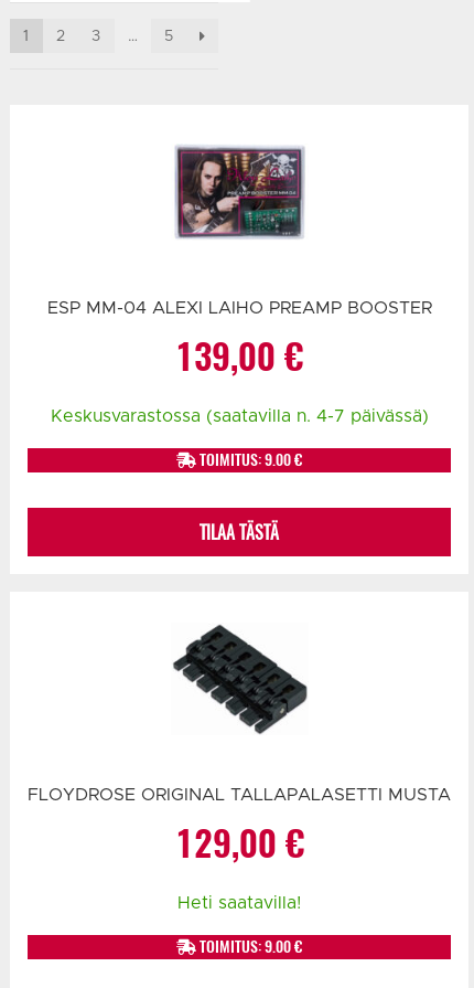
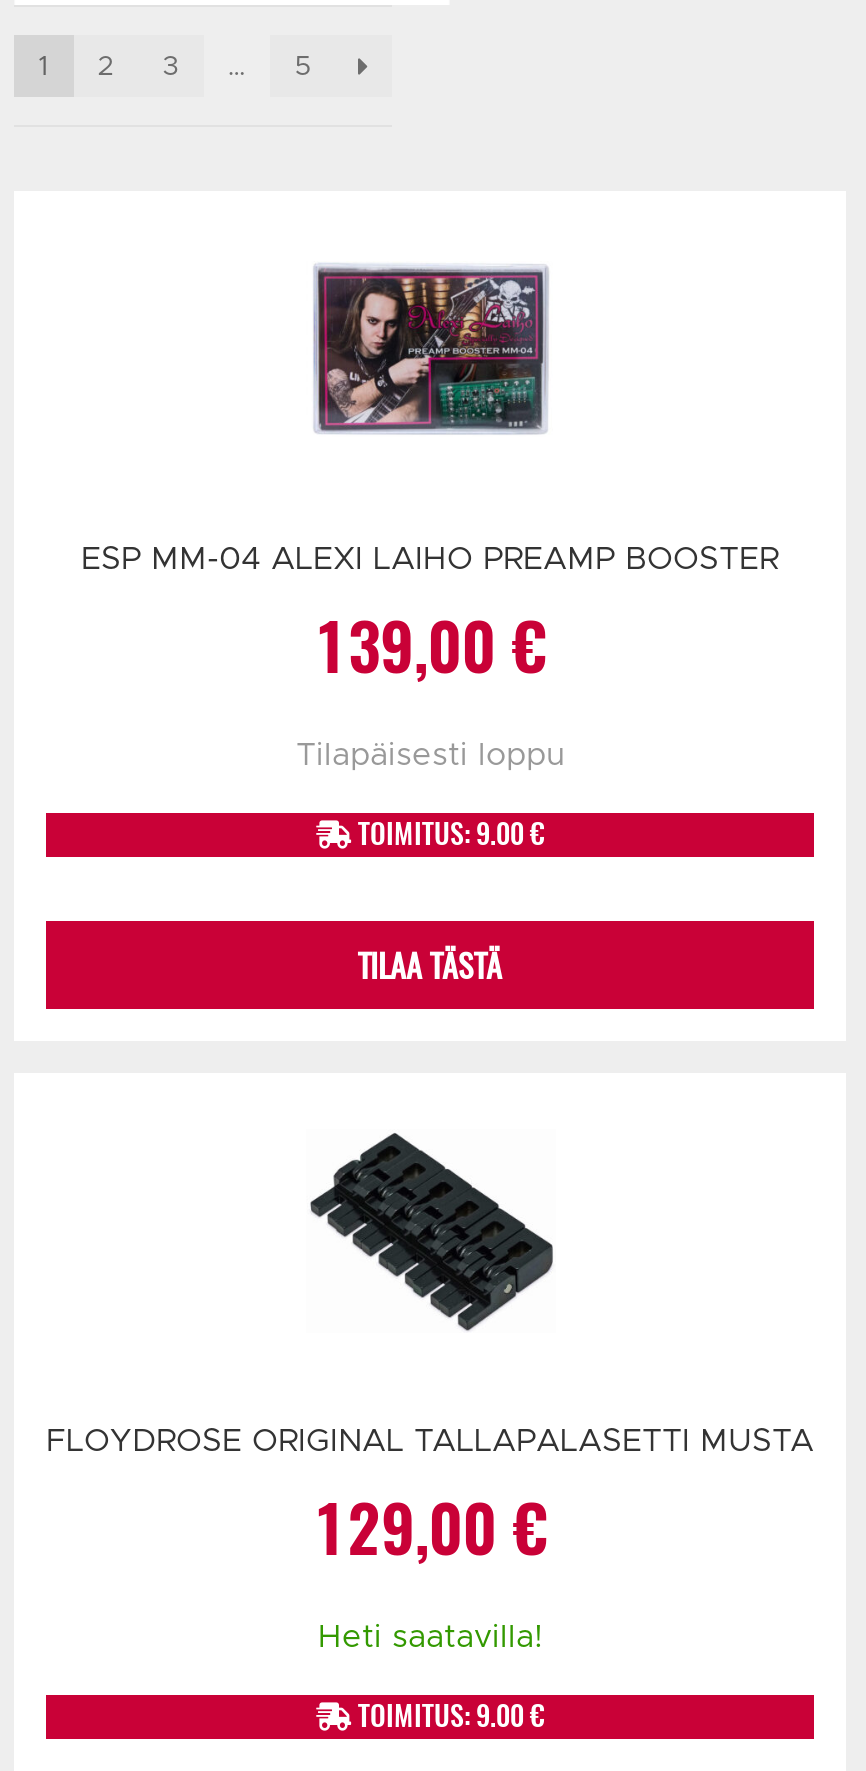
[50,407,428,425] Keskusvarastossa (saatavilla n. 4-7 päivässä) -> [296,738,564,770] Tilapäisesti loppu

